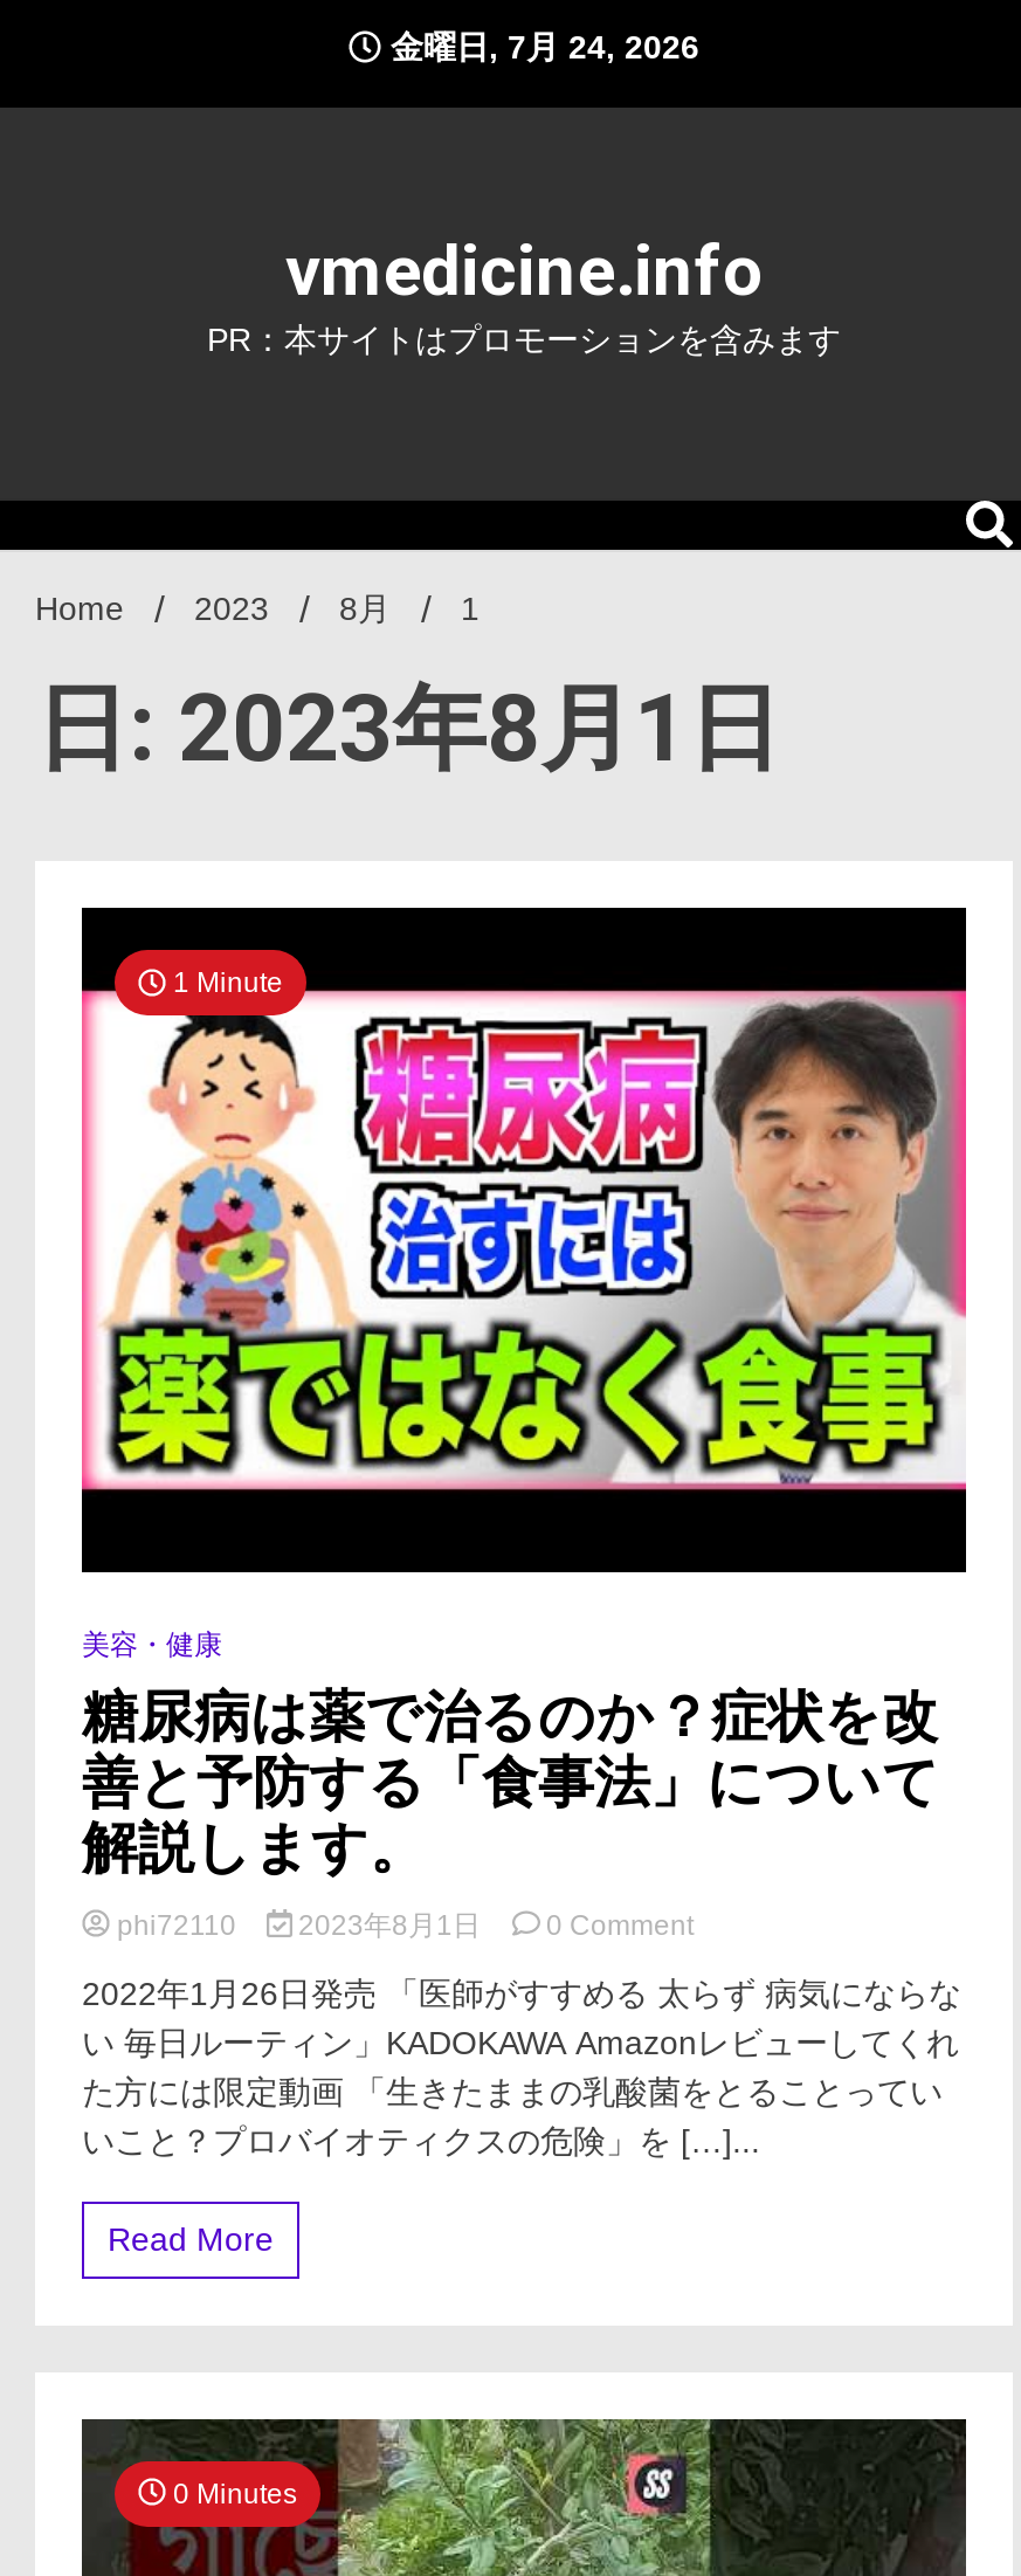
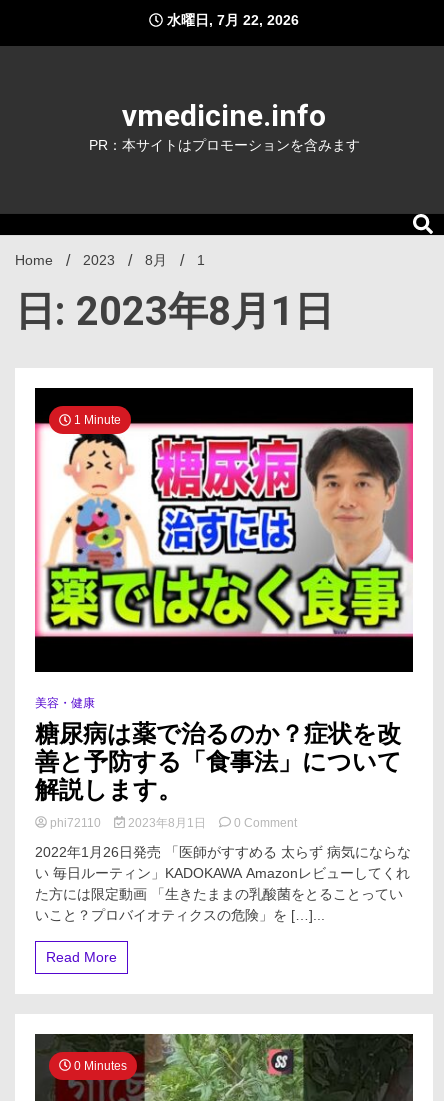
[381,28,699,66] 金曜日, 7月 24, 2026 -> [163,12,299,28] 水曜日, 7月 22, 2026

